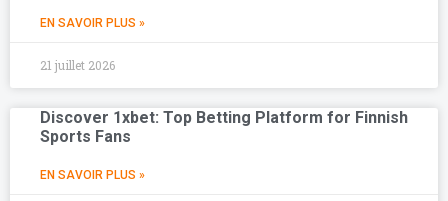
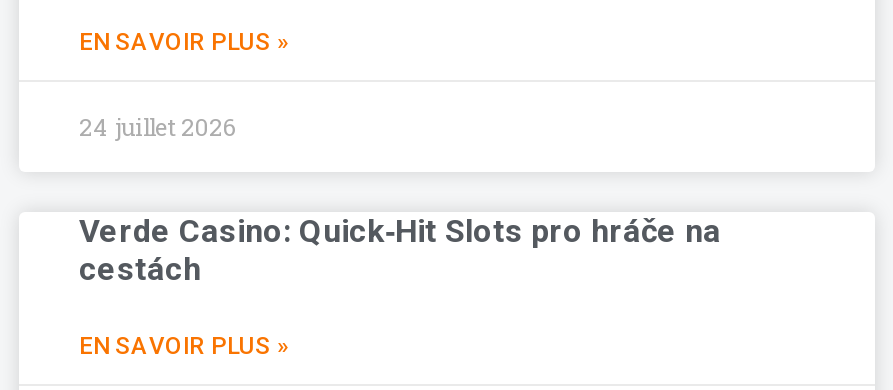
[40,57,115,73] 21 juillet 2026 -> [79,110,235,142] 24 juillet 2026
[40,108,408,146] Discover 1xbet: Top Betting Platform for Finnish | Sports Fans -> [79,212,721,288] Verde Casino: Quick‑Hit Slots pro hráče na | cestách

